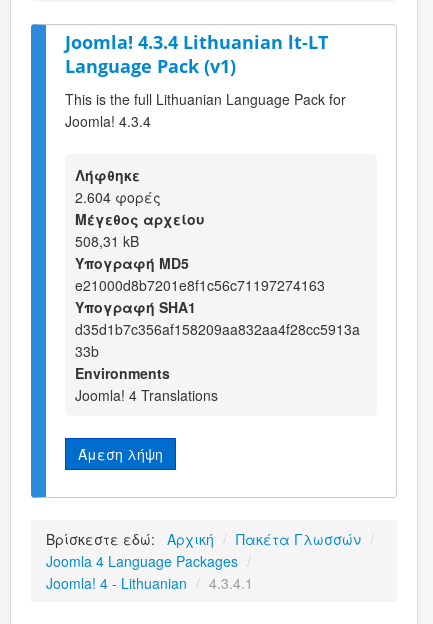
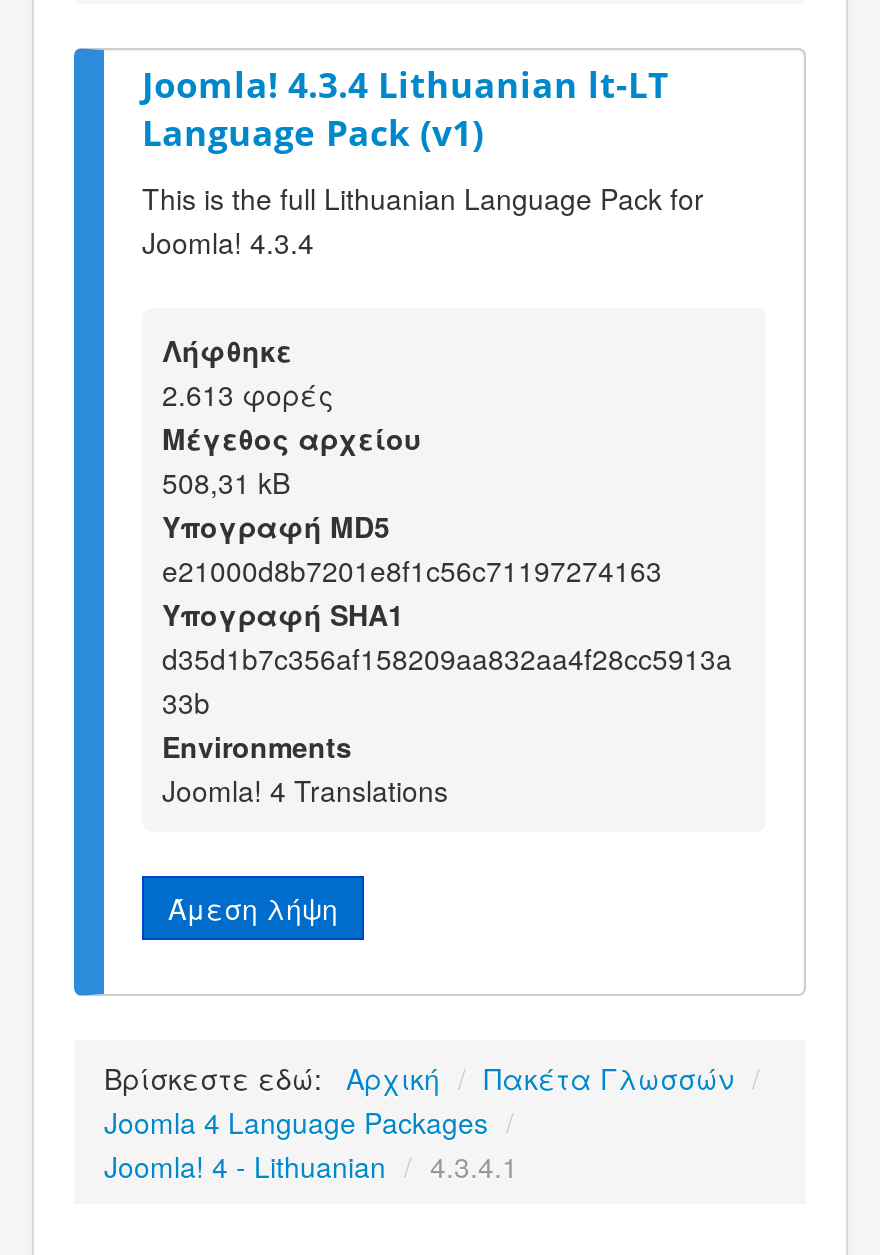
[75,187,161,207] 2.604 φορές -> [162,374,334,414] 2.613 φορές

